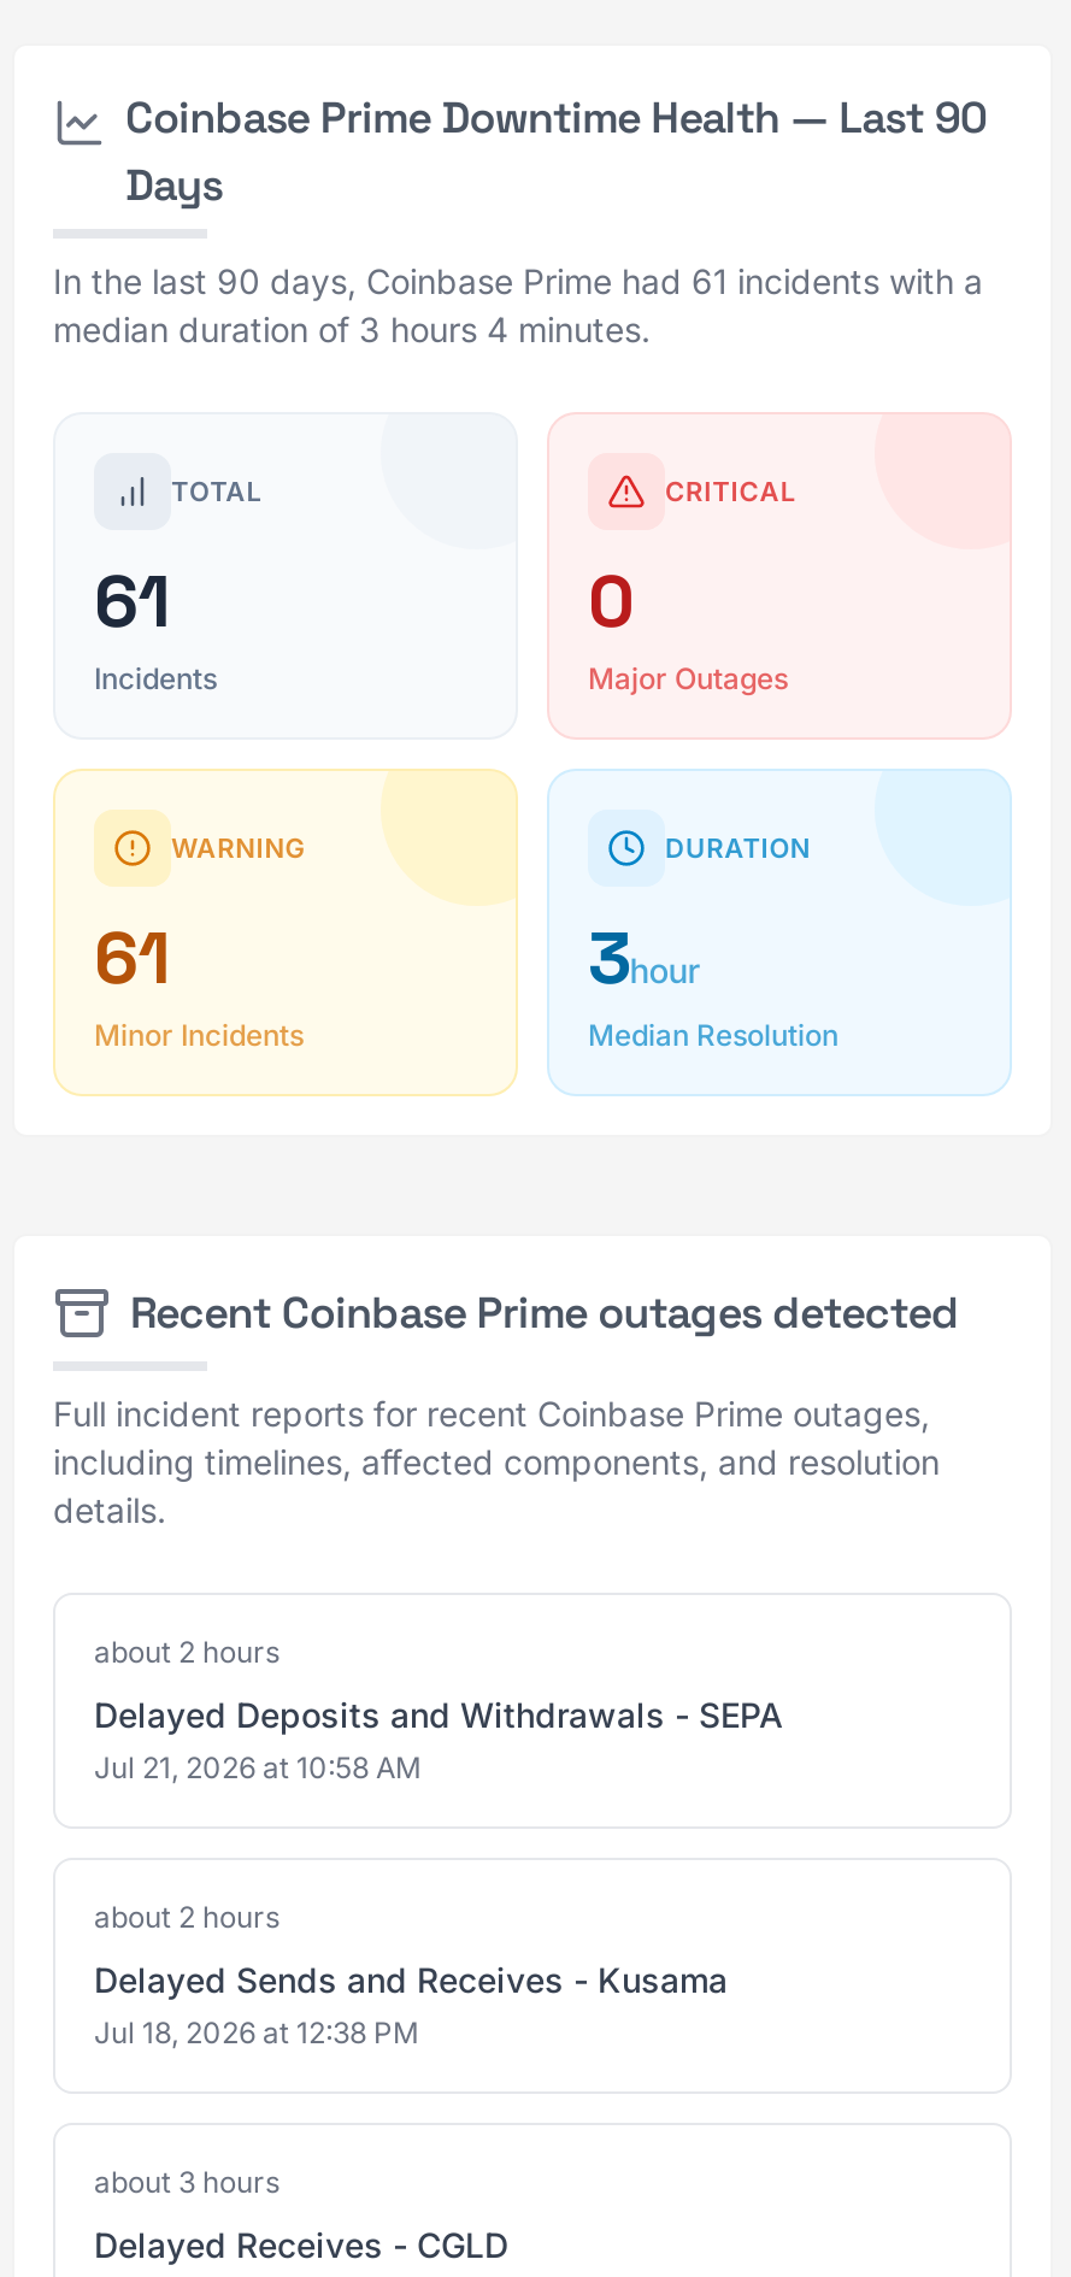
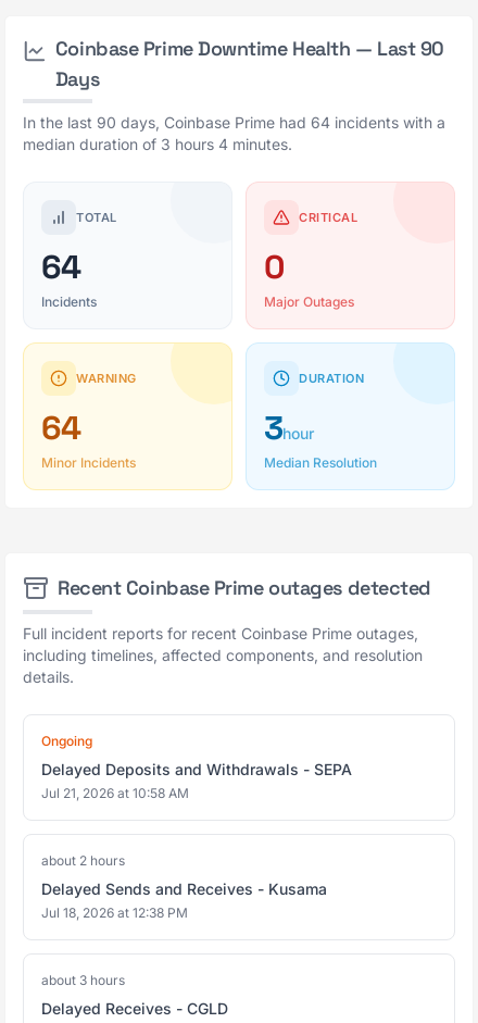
[53,260,983,301] In the last 90 days, Coinbase Prime had 61 incidents with a -> [23,113,445,132] In the last 90 days, Coinbase Prime had 64 incidents with a
[94,554,170,648] 61 -> [41,246,81,288] 64
[94,911,170,1005] 61 -> [41,407,81,449] 64
[94,1634,279,1670] about 2 hours -> [41,733,92,749] Ongoing

